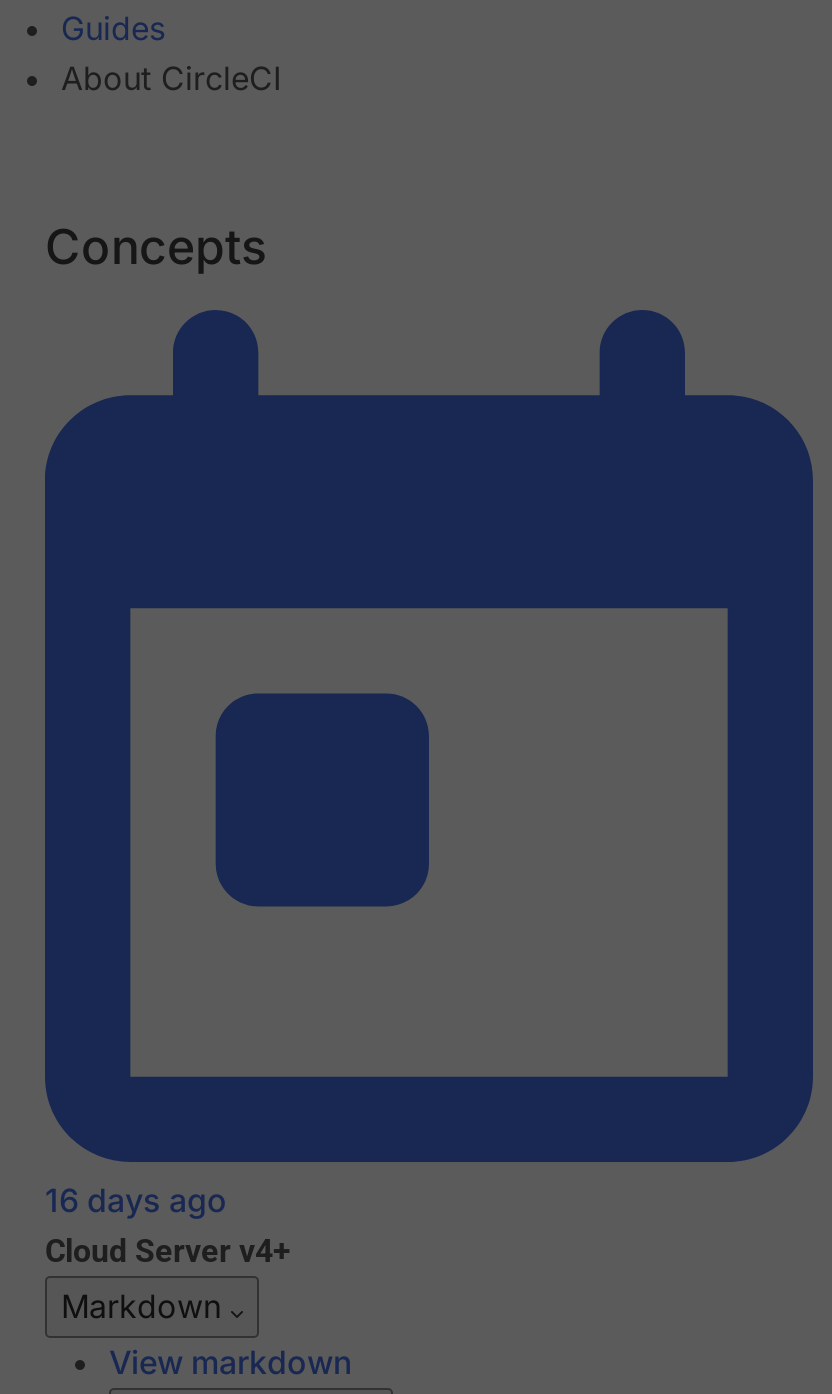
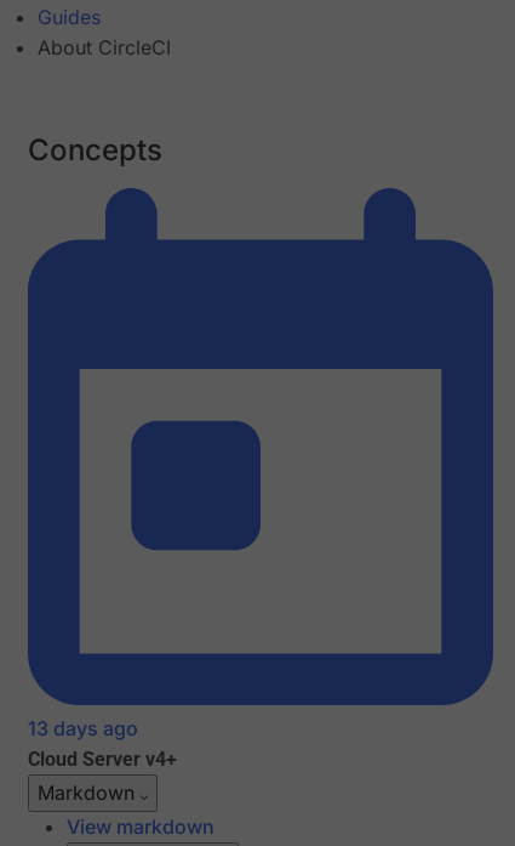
[45,1181,227,1221] 16 days ago -> [28,717,138,741] 13 days ago

